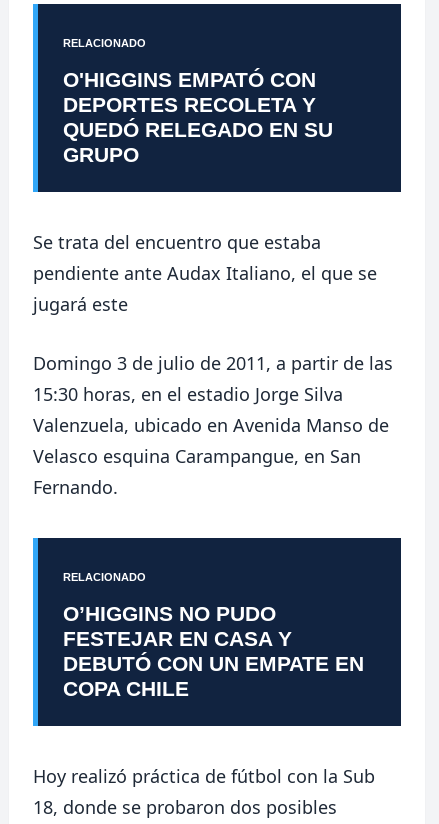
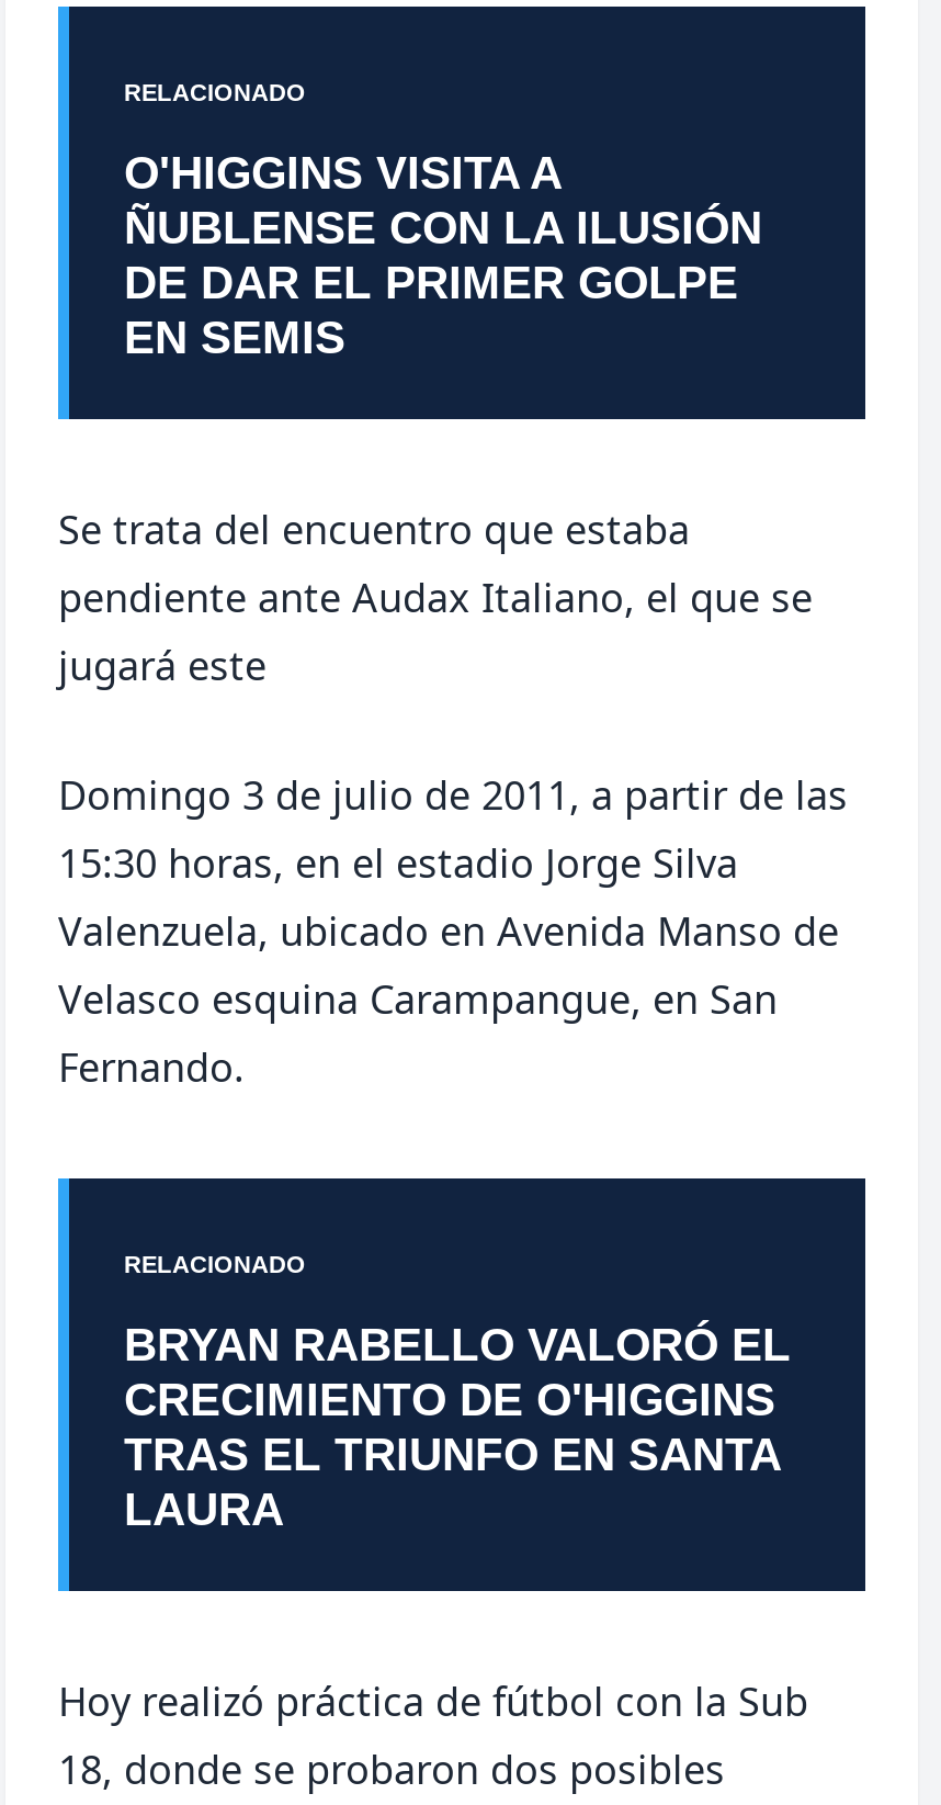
[63,67,333,165] O'HIGGINS EMPATÓ CON | DEPORTES RECOLETA Y | QUEDÓ RELEGADO EN SU | GRUPO -> [124,146,762,361] O'HIGGINS VISITA A | ÑUBLENSE CON LA ILUSIÓN | DE DAR EL PRIMER GOLPE | EN SEMIS
[63,601,364,699] O’HIGGINS NO PUDO | FESTEJAR EN CASA Y | DEBUTÓ CON UN EMPATE EN | COPA CHILE -> [124,1318,791,1533] BRYAN RABELLO VALORÓ EL | CRECIMIENTO DE O'HIGGINS | TRAS EL TRIUNFO EN SANTA | LAURA

